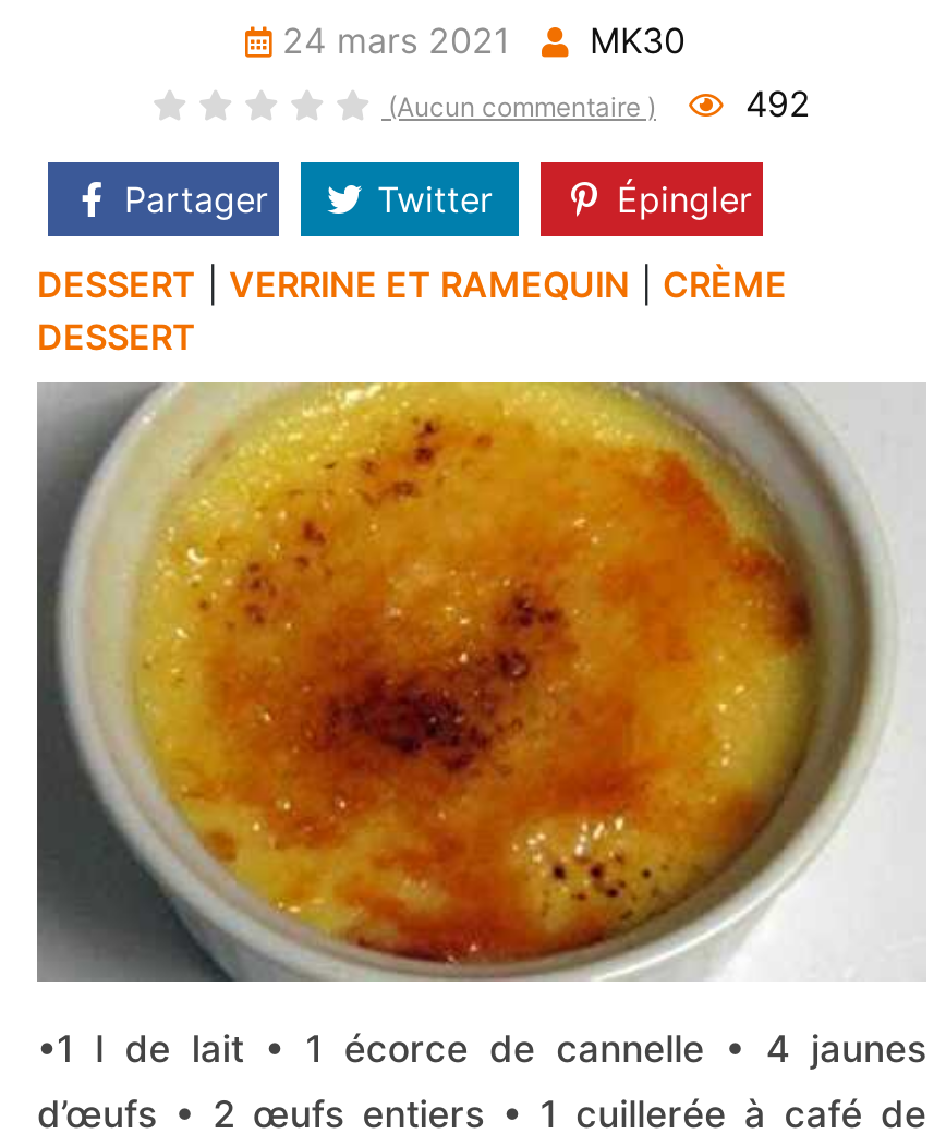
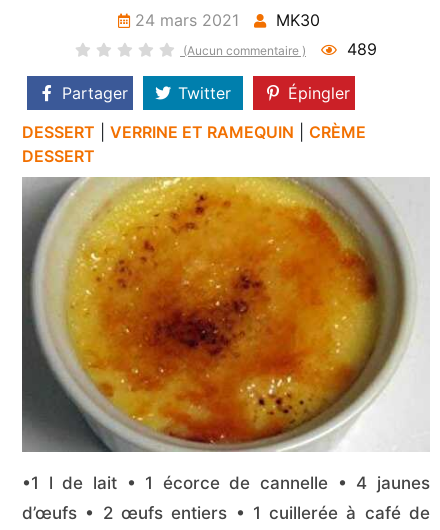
[745,82,811,125] 492 -> [347,39,377,59] 489

